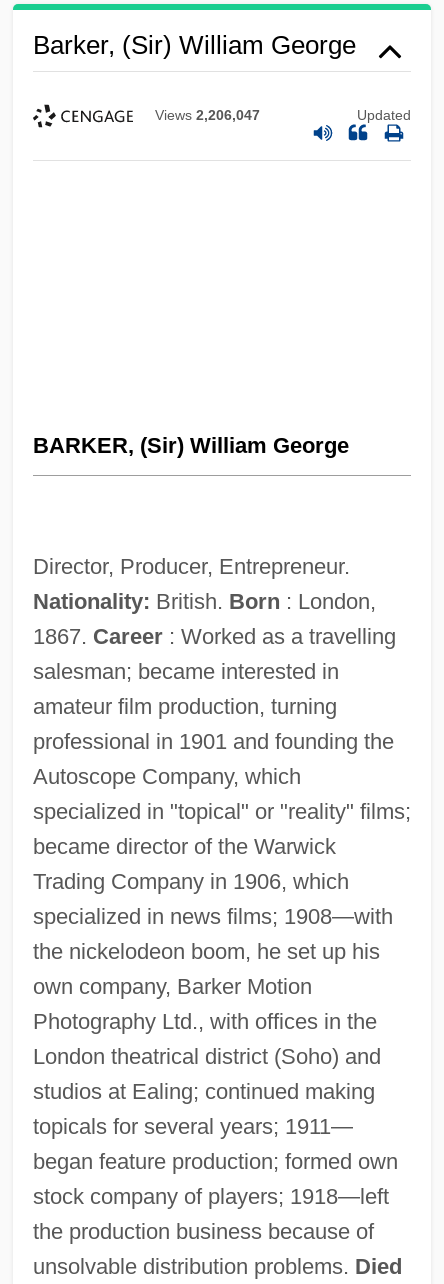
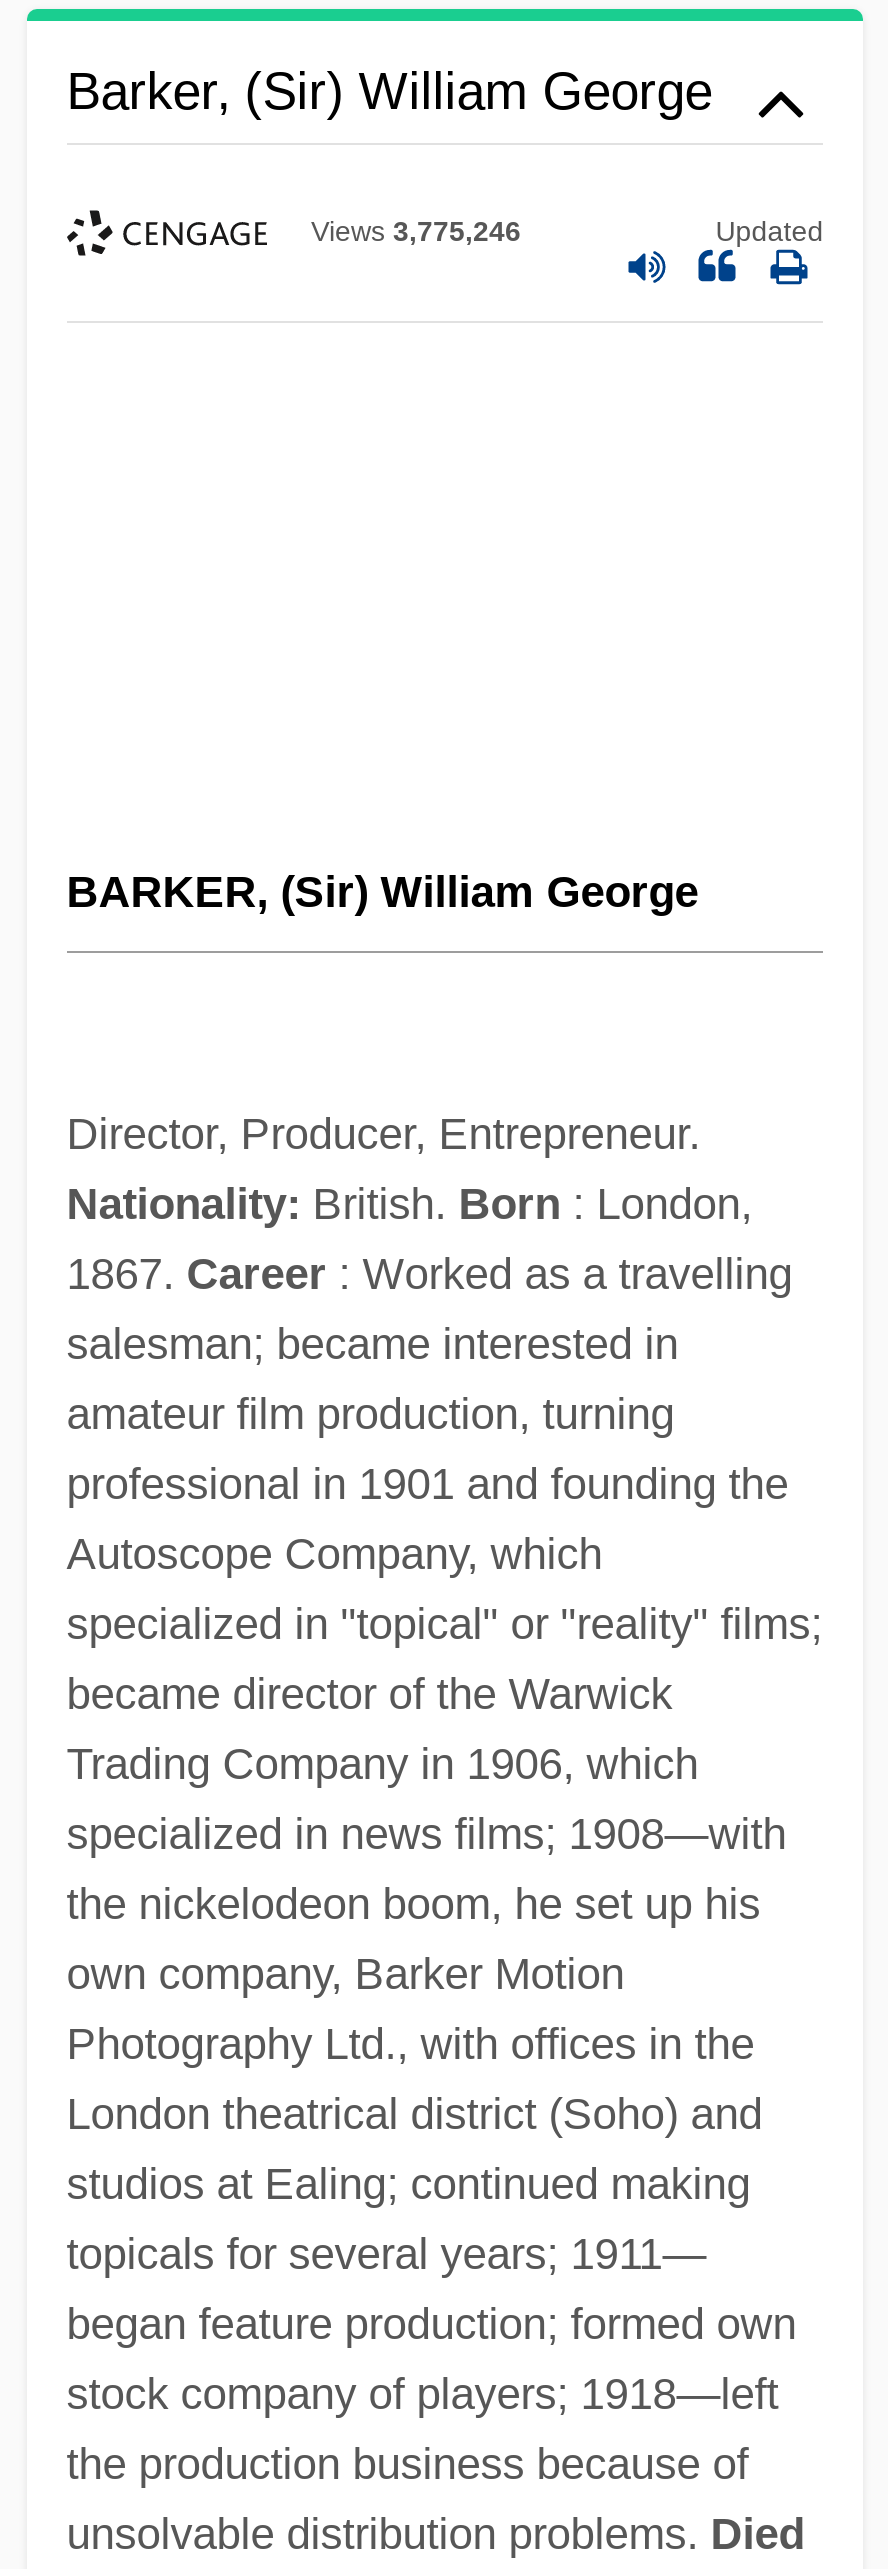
[155,107,260,123] Views 2,206,047 -> [311,216,521,248] Views 3,775,246

